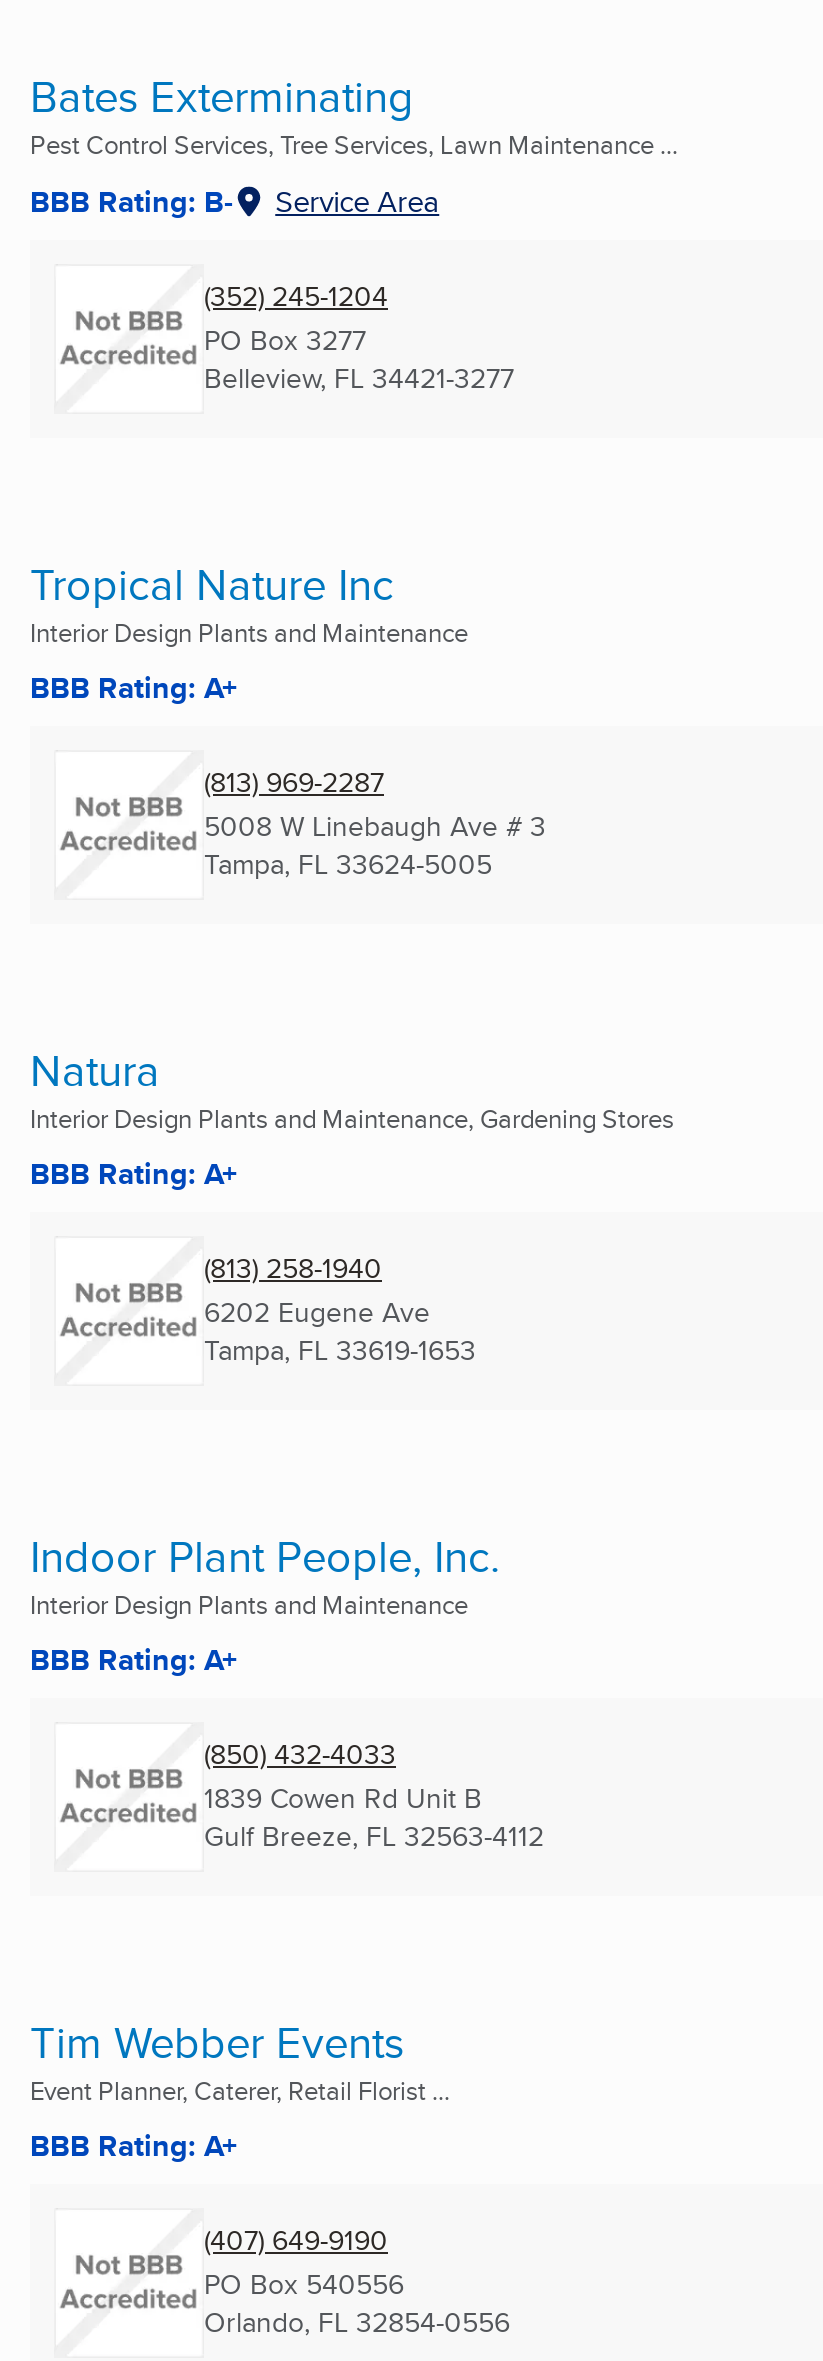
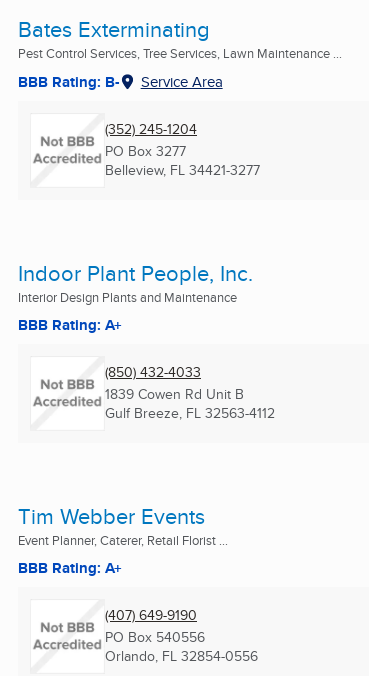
[30,552,674,1371] Tropical Nature Inc | Interior Design Plants and Maintenance | BBB Rating: A+ | (813) 969-2287 | 5008 W Linebaugh Ave # 3 | Tampa, FL 33624-5005 | Natura | Interior Design Plants and Maintenance, Gardening Stores | BBB Rating: A+ | (813) 258-1940 | 6202 Eugene Ave | Tampa, FL 33619-1653 -> none

